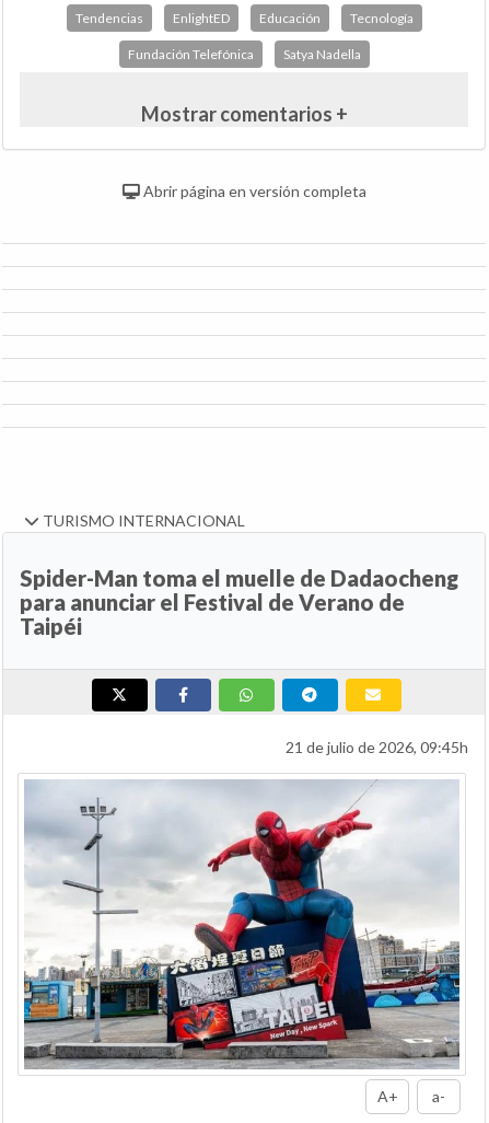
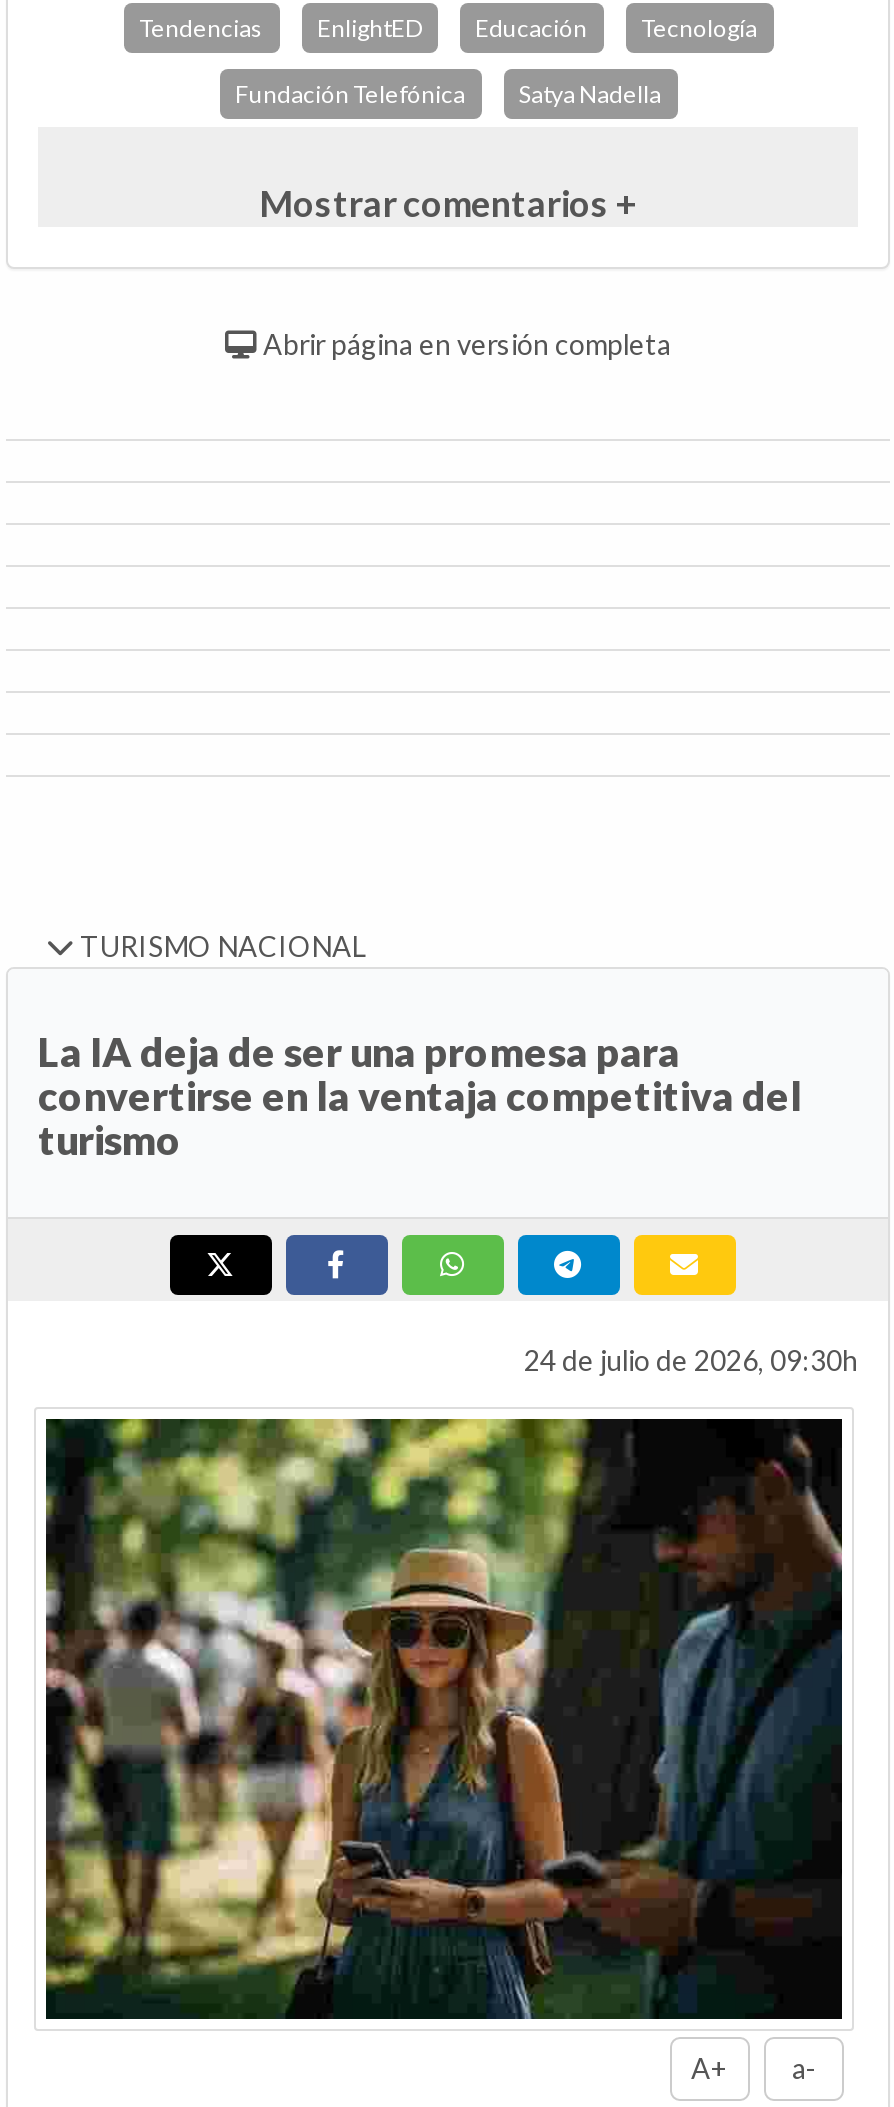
[39,511,245,530] TURISMO INTERNACIONAL -> [74,929,366,963] TURISMO NACIONAL
[20,565,458,639] Spider-Man toma el muelle de Dadaocheng | para anunciar el Festival de Verano de | Taipéi -> [38,1027,802,1163] La IA deja de ser una promesa para | convertirse en la ventaja competitiva del | turismo
[286,738,468,756] 21 de julio de 2026, 09:45h -> [524,1343,858,1377] 24 de julio de 2026, 09:30h
[23,779,461,1069] [image] -> [44,1417,844,2021] [image]

